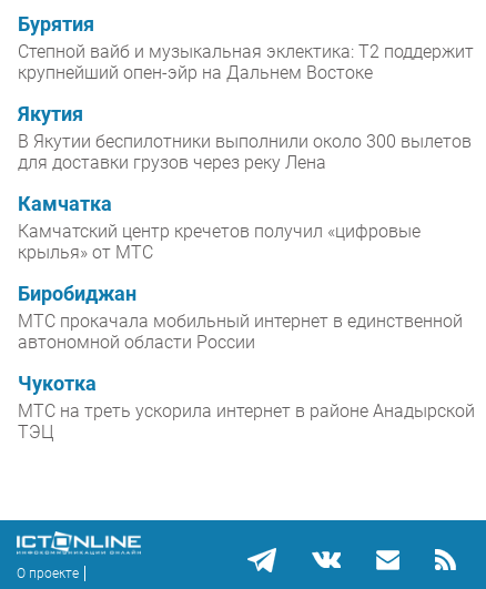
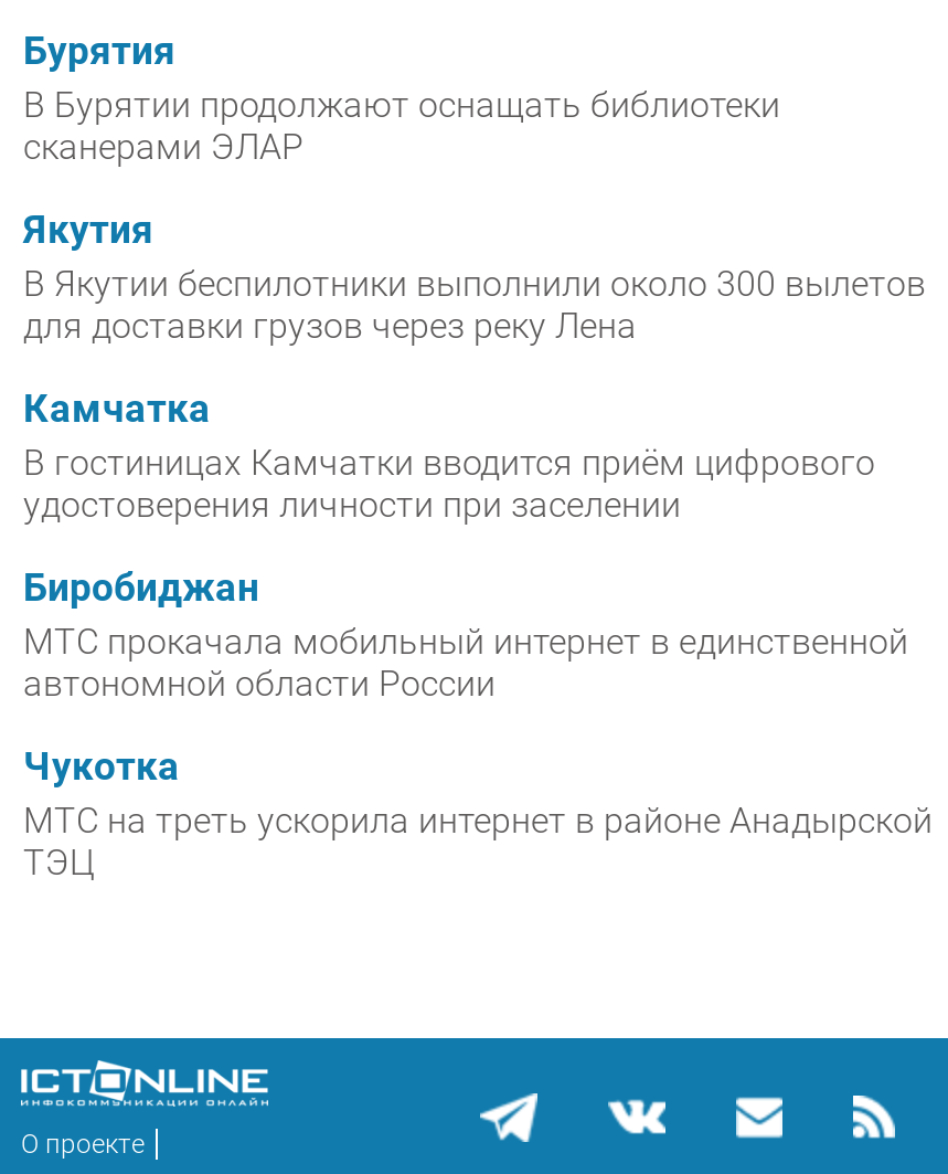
[18,40,474,83] Степной вайб и музыкальная эклектика: Т2 поддержит | крупнейший опен-эйр на Дальнем Востоке -> [23,83,780,167] В Бурятии продолжают оснащать библиотеки | сканерами ЭЛАР
[18,220,421,262] Камчатский центр кречетов получил «цифровые | крылья» от МТС -> [23,441,875,525] В гостиницах Камчатки вводится приём цифрового | удостоверения личности при заселении

